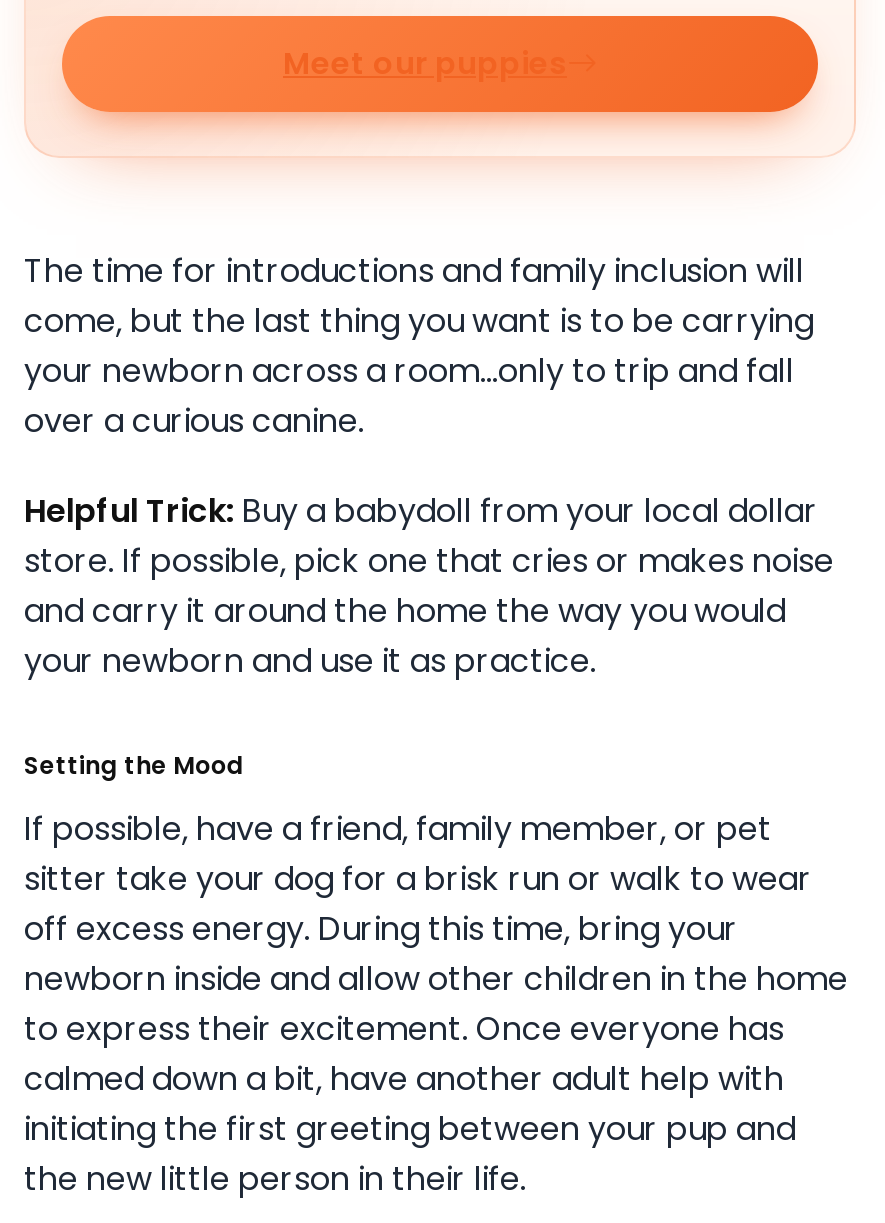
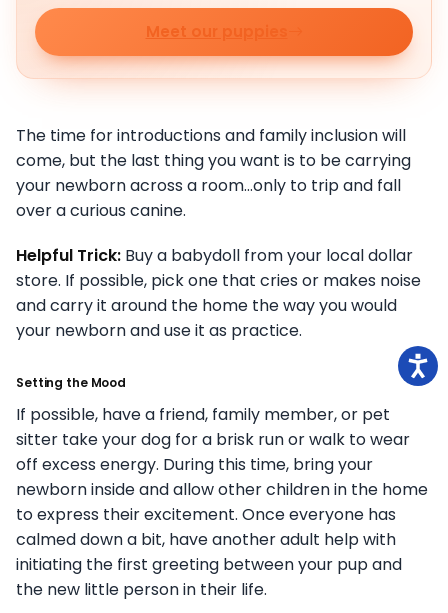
none -> [397,345,439,387] [image]

